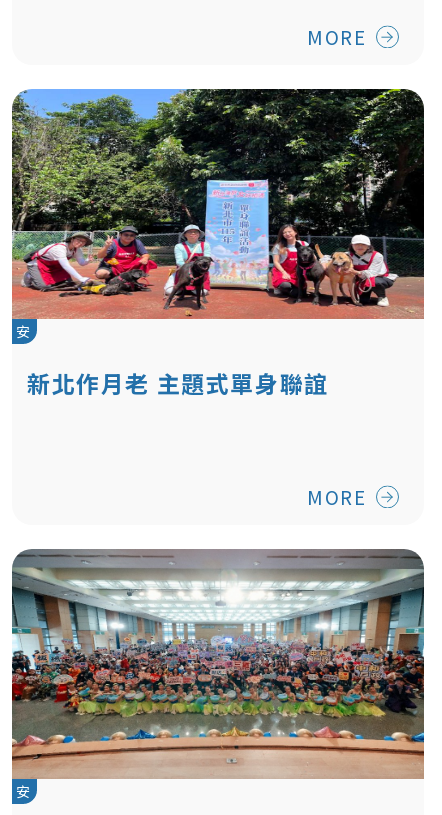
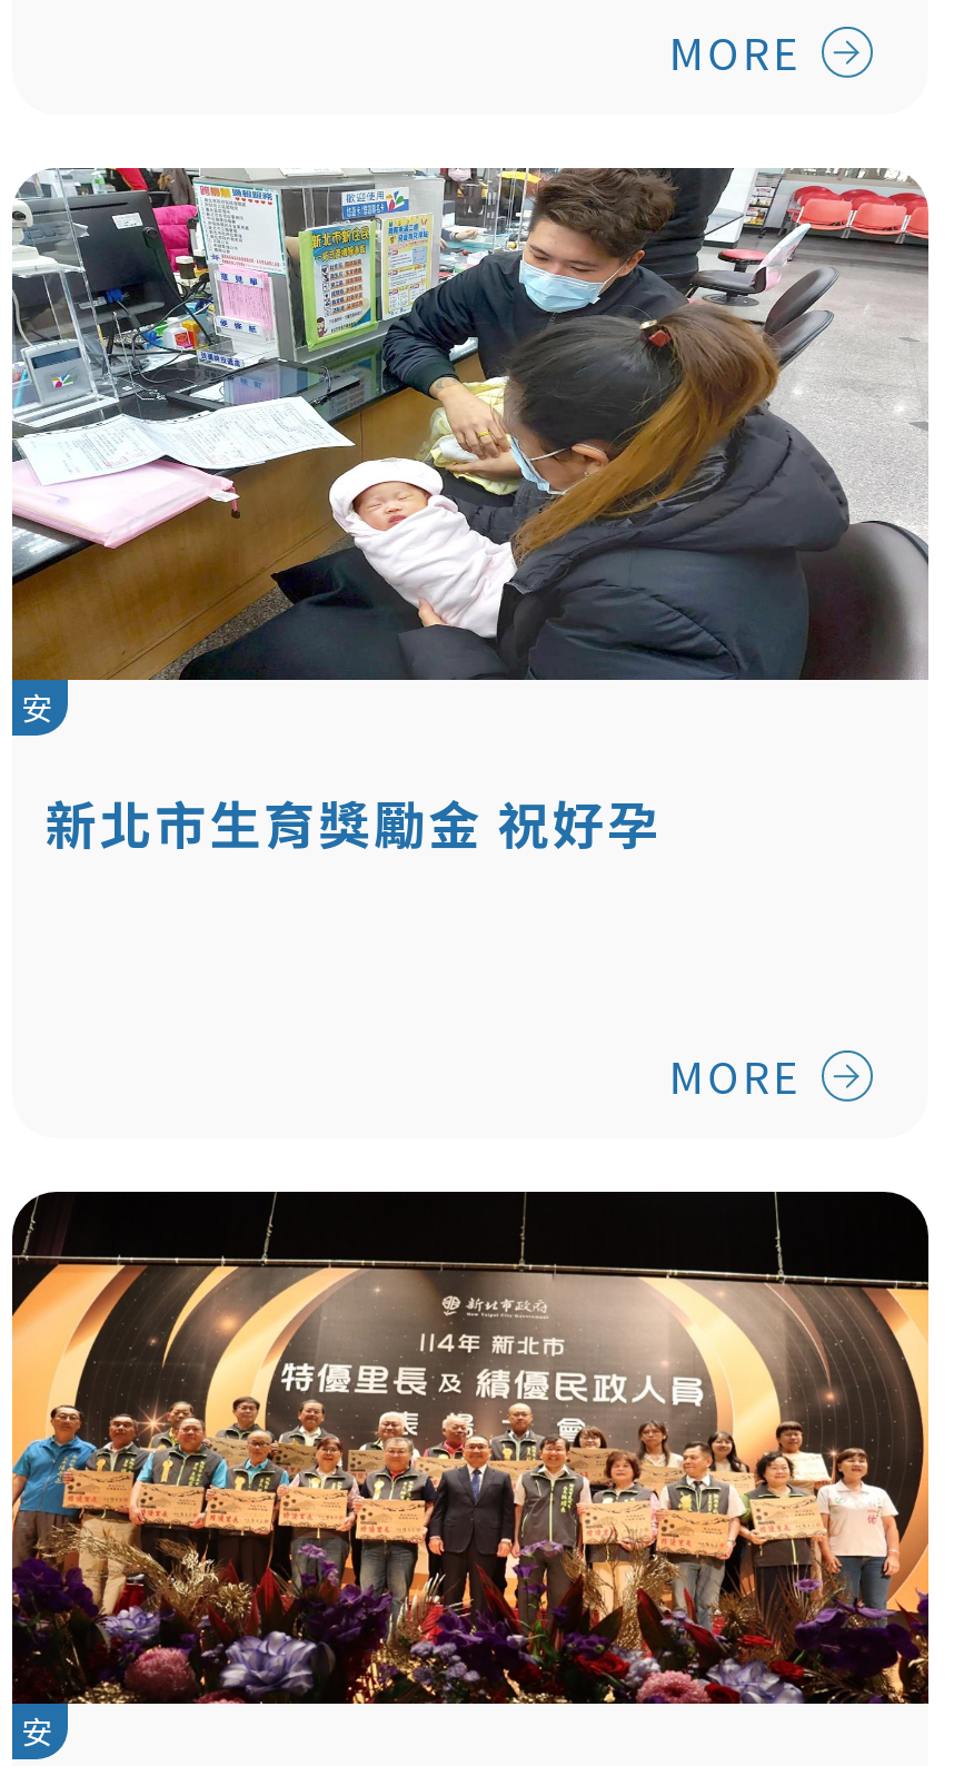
[11,88,425,320] [image] -> [10,166,931,682] [image]
[27,366,329,400] 新北作月老 主題式單身聯誼 -> [45,785,662,860] 新北市生育獎勵金 祝好孕
[11,548,425,780] [image] -> [10,1190,931,1706] [image]

